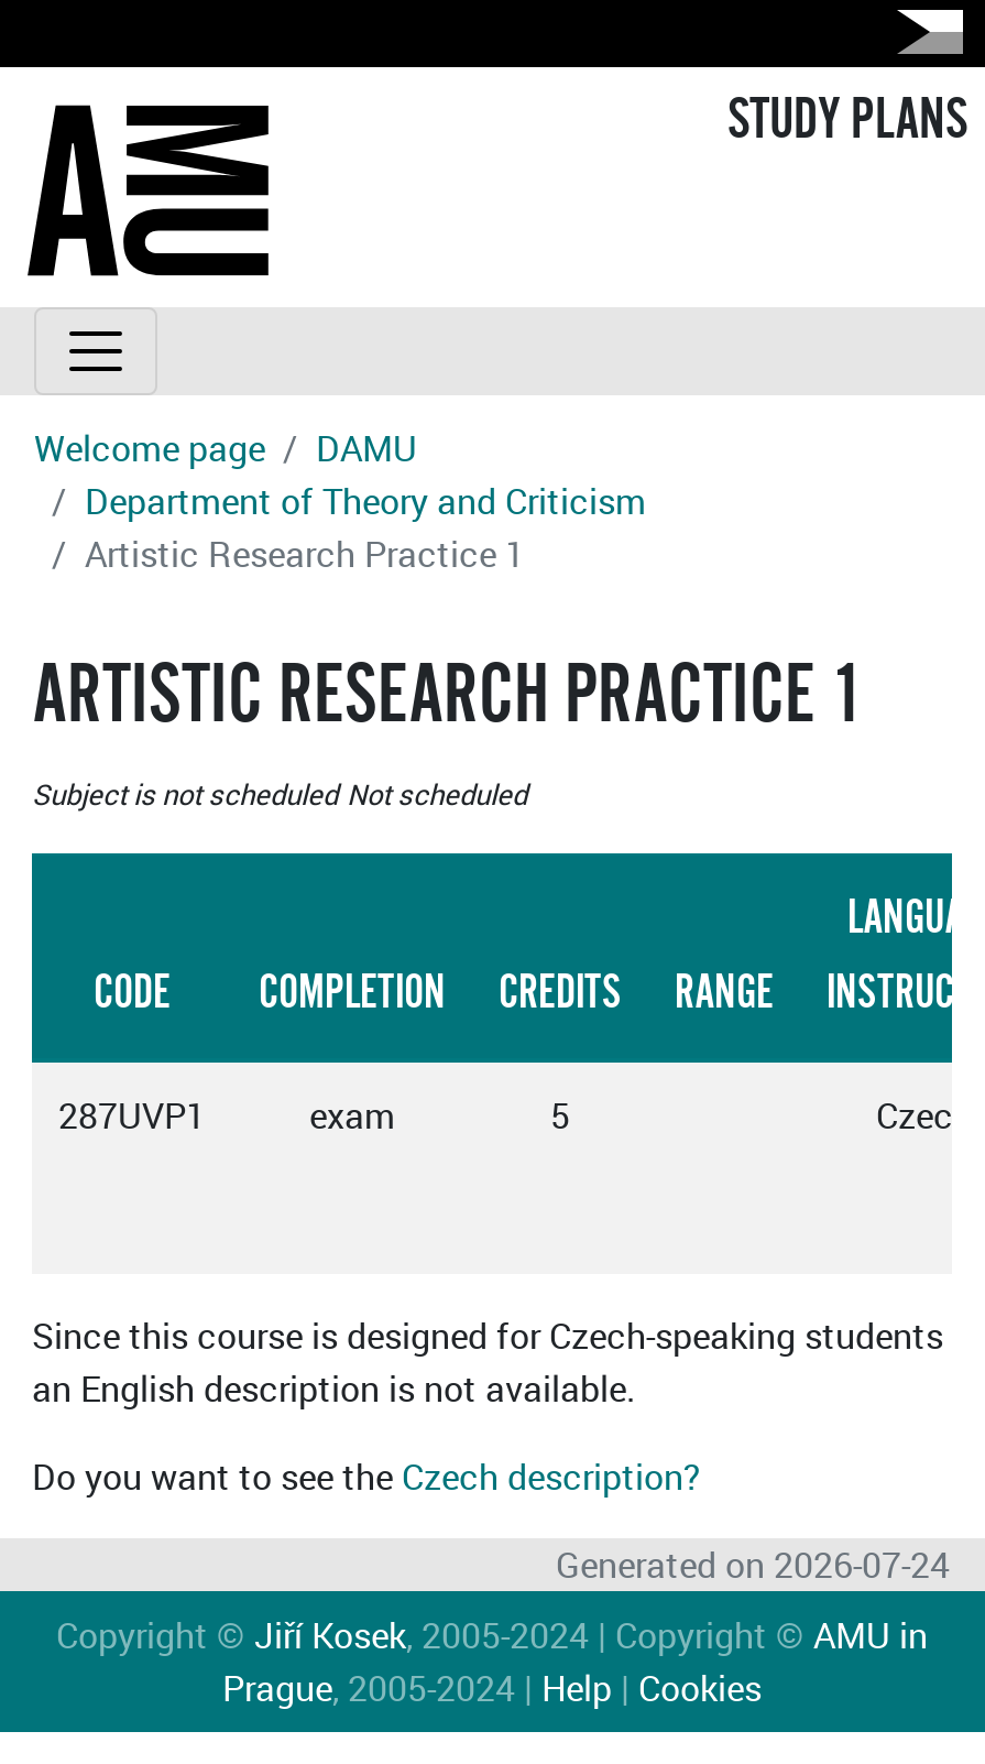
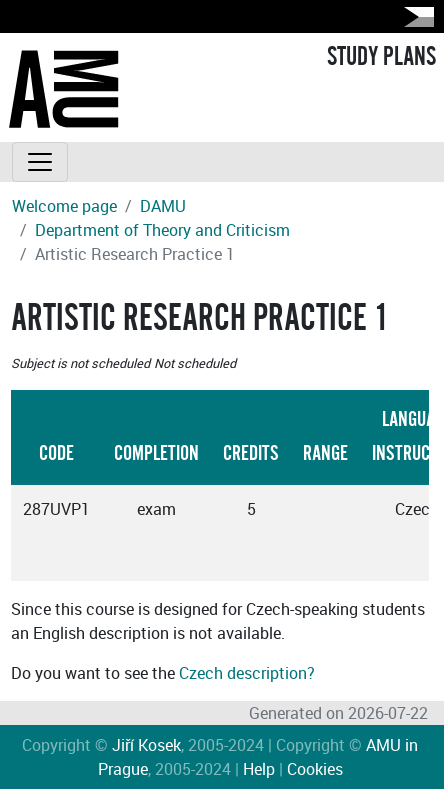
[556,1541,950,1590] Generated on 2026-07-24 -> [249,702,428,724] Generated on 2026-07-22

